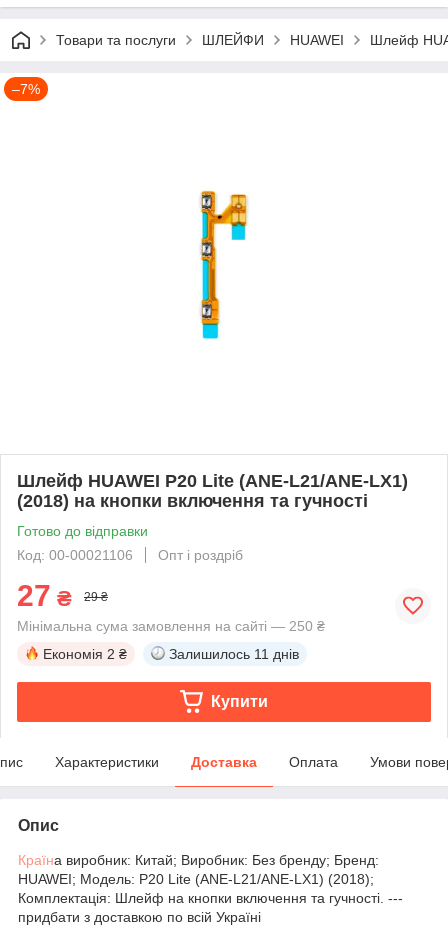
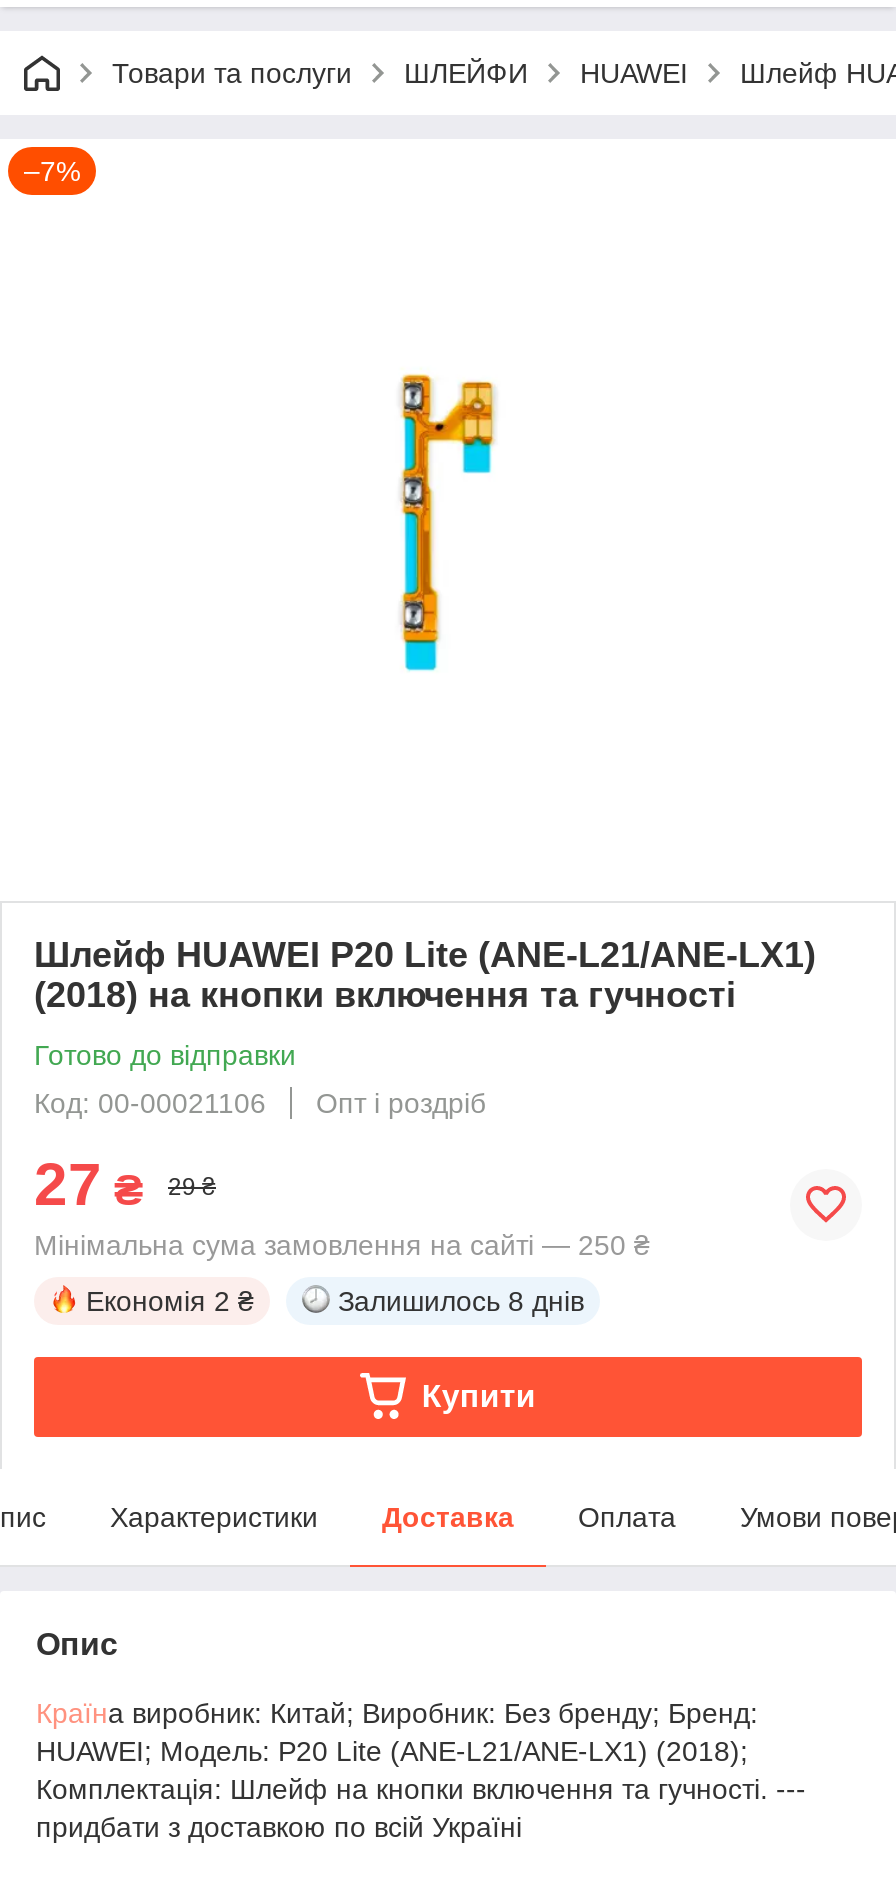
[169,646,299,662] Залишилось 11 днів -> [338,1285,584,1317] Залишилось 8 днів

